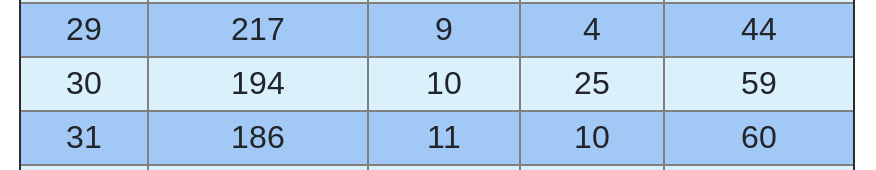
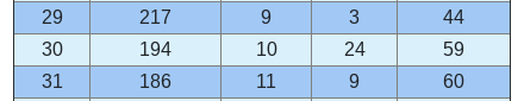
[583,13,601,47] 4 -> [349,8,360,28] 3
[574,67,610,101] 25 -> [344,40,365,60] 24
[574,121,610,155] 10 -> [349,72,360,92] 9

